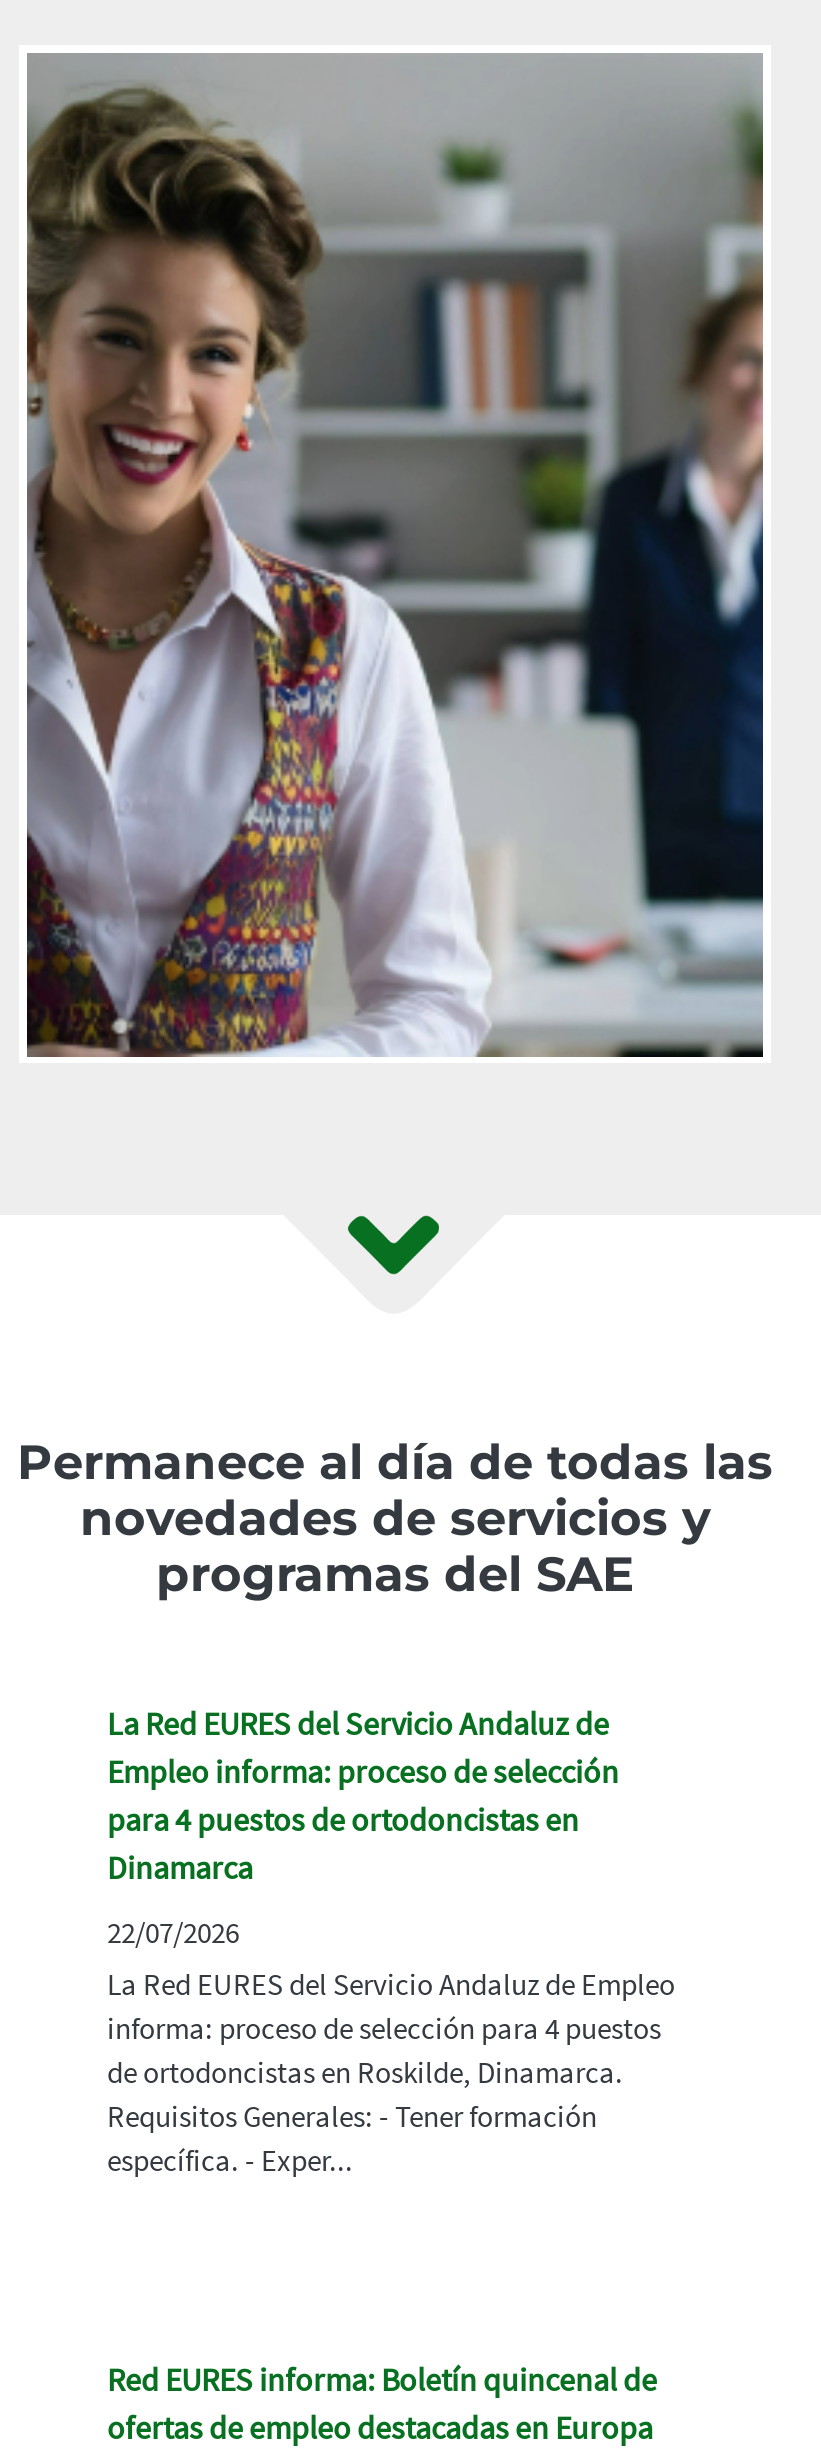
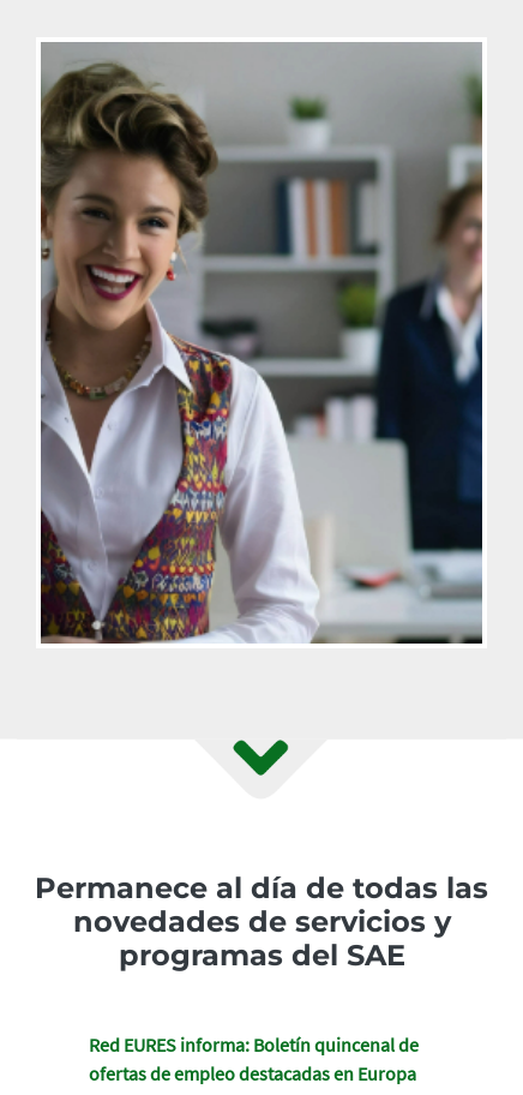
[107,1703,675,2179] La Red EURES del Servicio Andaluz de | Empleo informa: proceso de selección | para 4 puestos de ortodoncistas en | Dinamarca | 22/07/2026 | La Red EURES del Servicio Andaluz de Empleo | informa: proceso de selección para 4 puestos | de ortodoncistas en Roskilde, Dinamarca. | Requisitos Generales: - Tener formación | específica. - Exper... -> none

